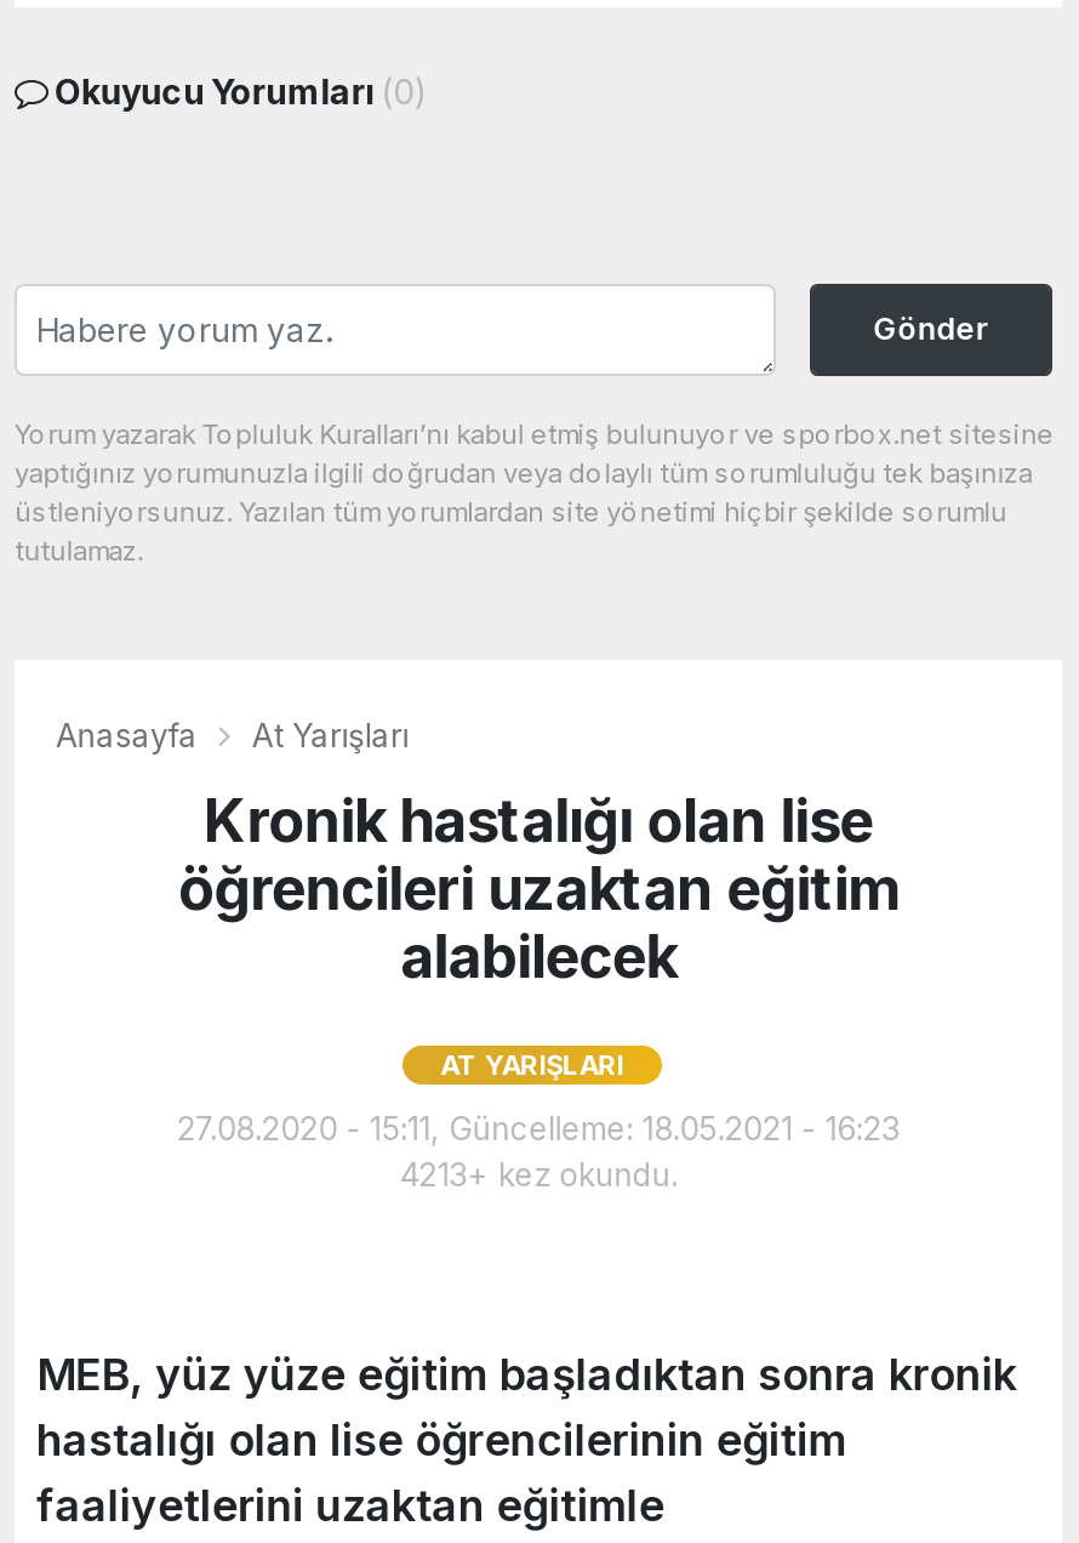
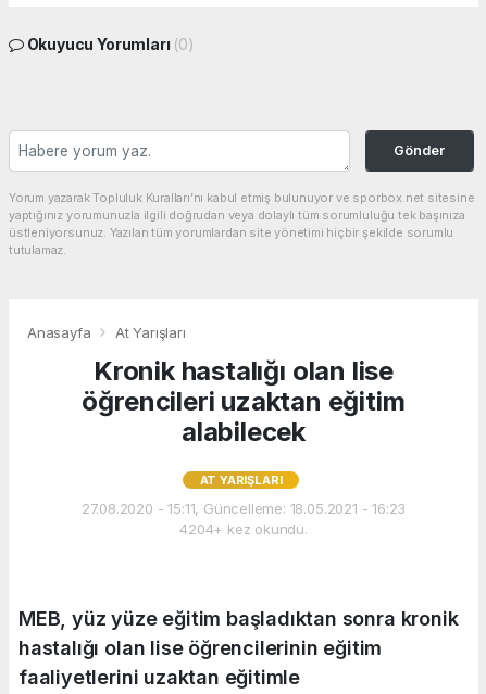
[399,1156,677,1195] 4213+ kez okundu. -> [180,521,308,538] 4204+ kez okundu.

